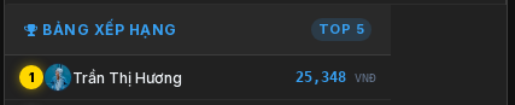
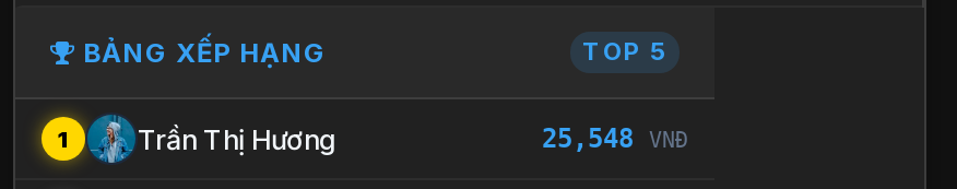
[295,68,376,85] 25,348 VNĐ -> [542,122,688,153] 25,548 VNĐ

